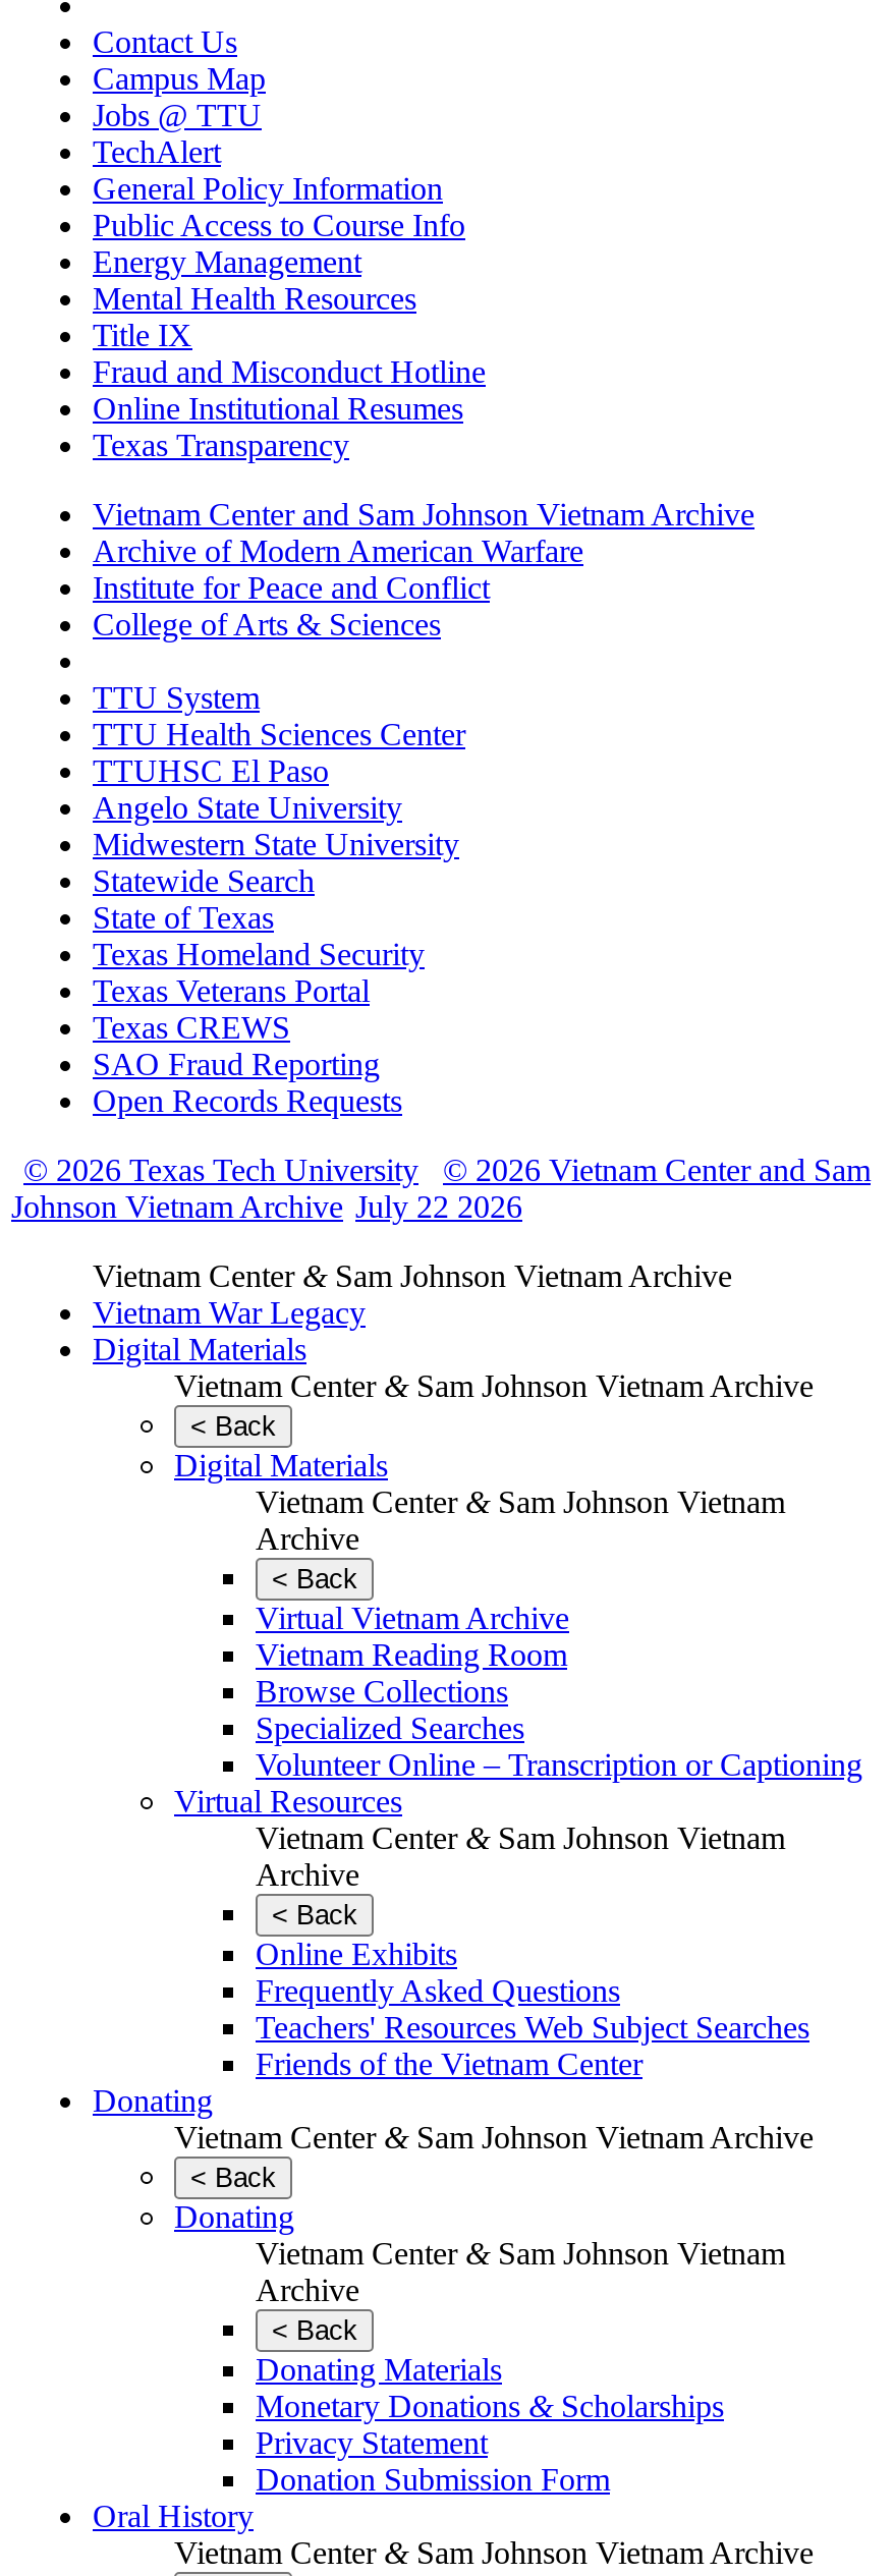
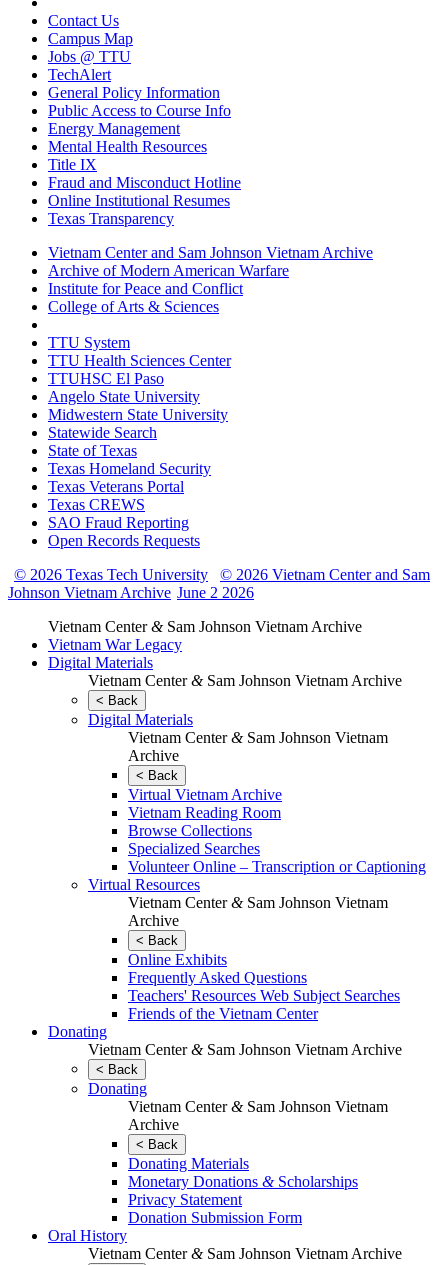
[11,1189,522,1224] Johnson Vietnam Archive July 22 2026 -> [8,584,254,601] Johnson Vietnam Archive June 2 2026

